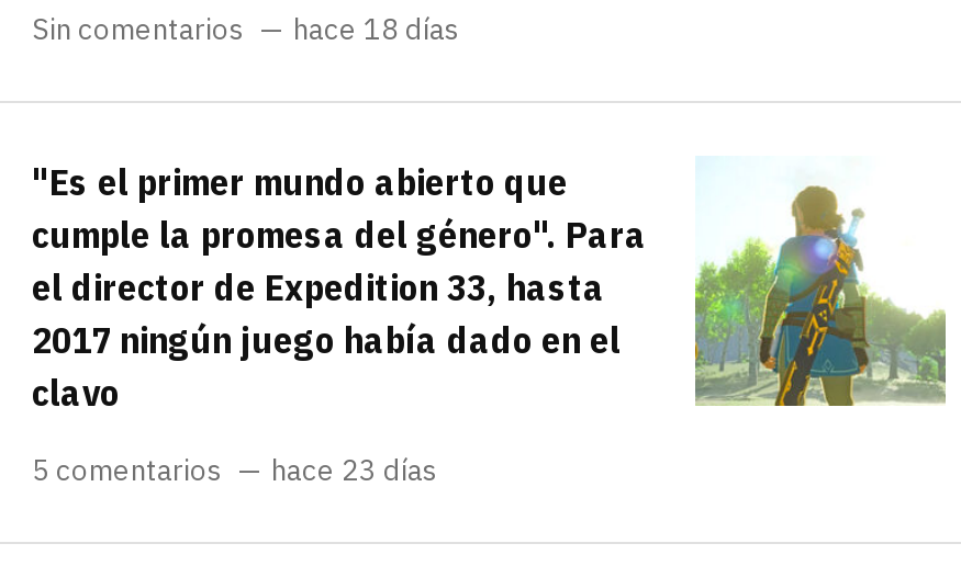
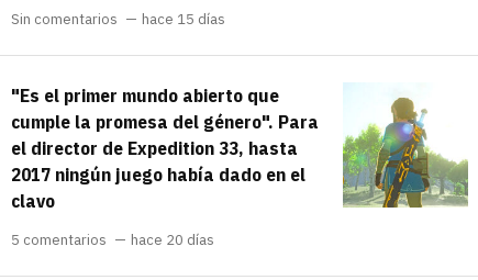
[32,10,460,47] Sin comentarios hace 18 días -> [11,10,225,29] Sin comentarios hace 15 días
[32,451,438,488] 5 comentarios hace 23 días -> [11,231,214,249] 5 comentarios hace 20 días

